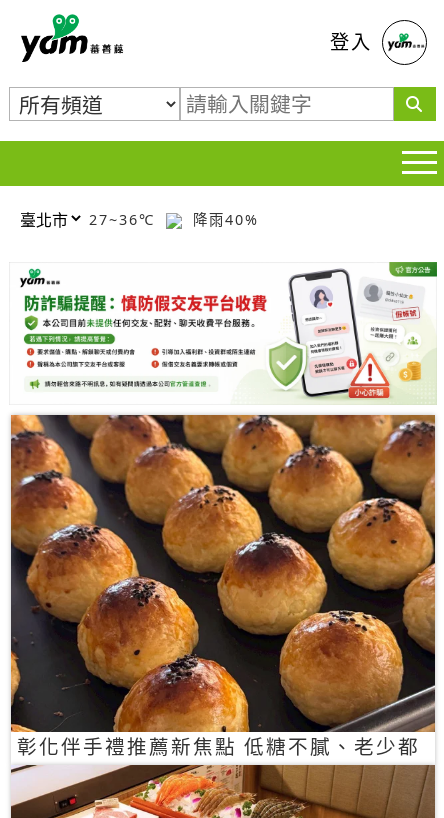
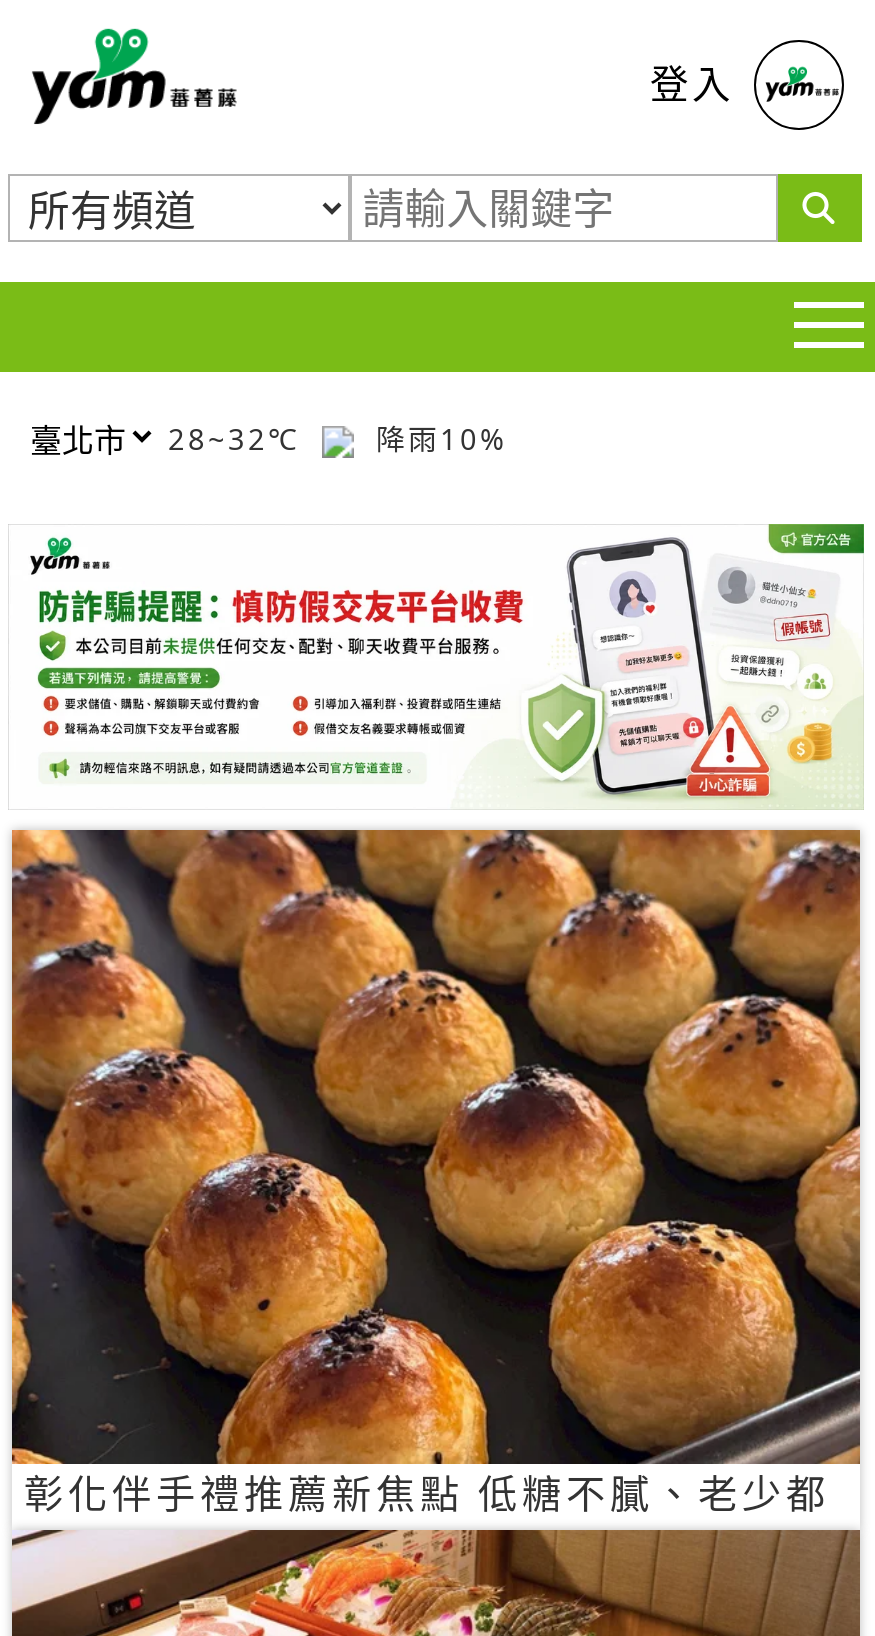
[89,209,161,228] 27~36℃ -> [168,419,312,457] 28~32℃
[187,209,259,228] 降雨40% -> [364,419,508,457] 降雨10%

